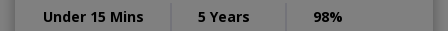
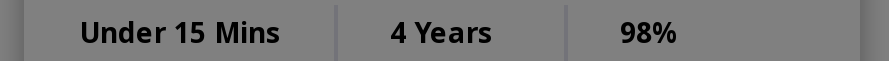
[198,7,250,26] 5 Years -> [390,13,494,51] 4 Years

